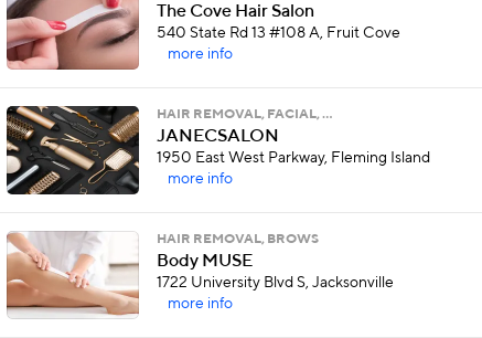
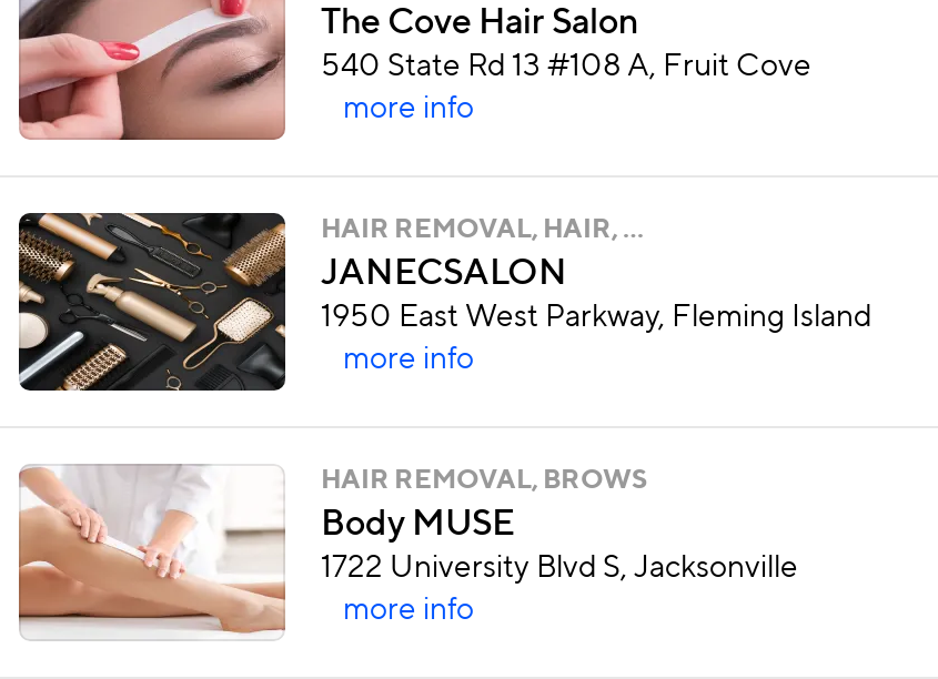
[157,108,332,122] HAIR REMOVAL, FACIAL, … -> [321,217,643,244] HAIR REMOVAL, HAIR, …

